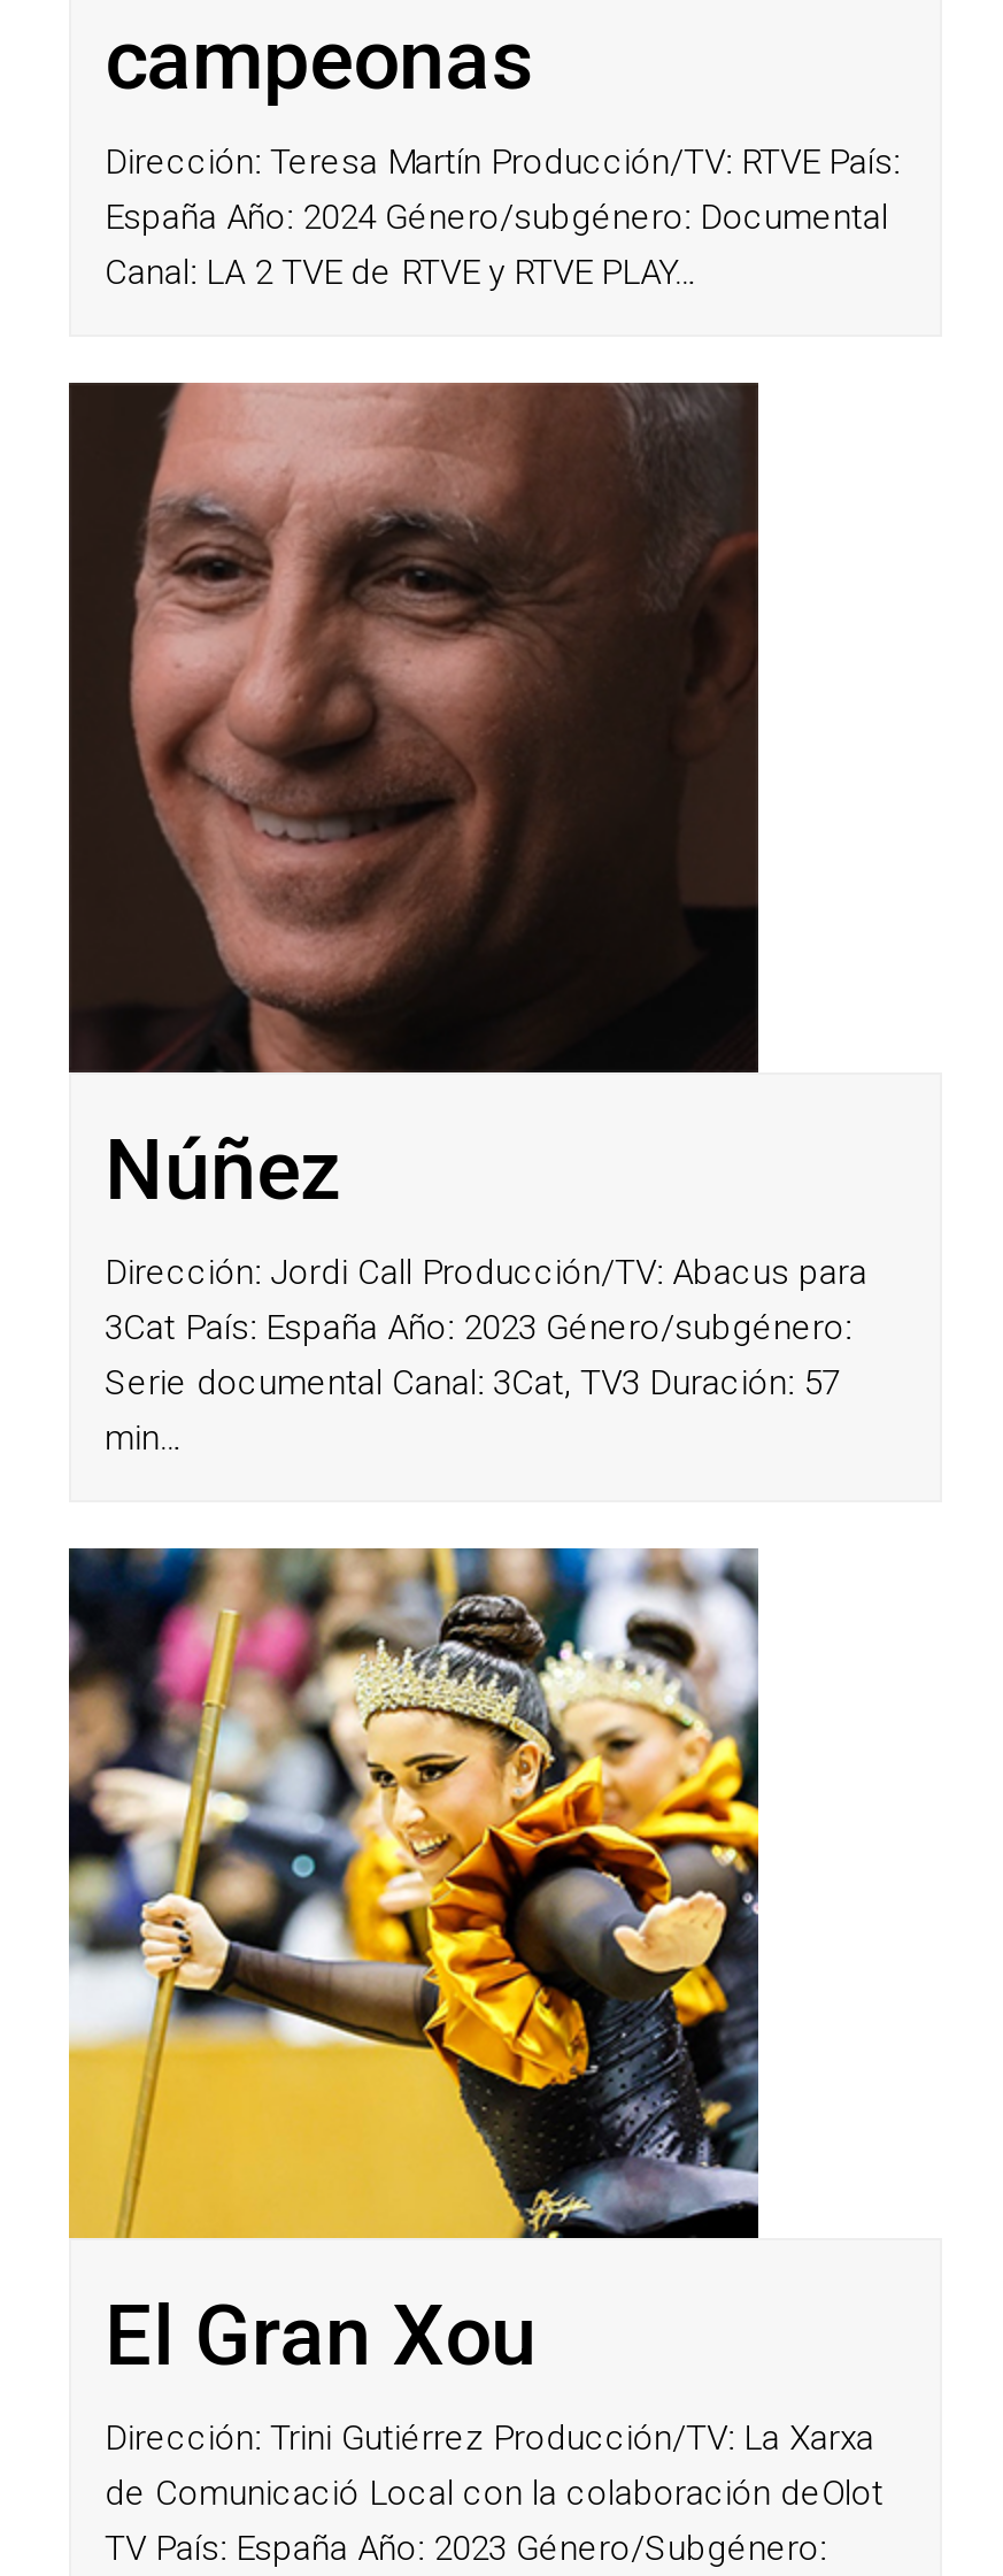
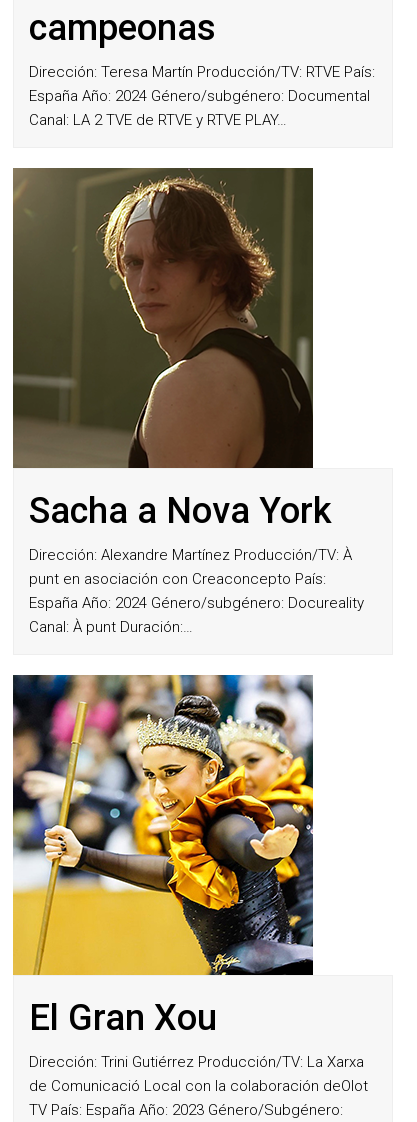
[69,380,868,1458] [image] | Núñez | Dirección: Jordi Call Producción/TV: Abacus para | 3Cat País: España Año: 2023 Género/subgénero: | Serie documental Canal: 3Cat, TV3 Duración: 57 | min… -> [13,167,364,635] [image] | Sacha a Nova York | Dirección: Alexandre Martínez Producción/TV: À | punt en asociación con Creaconcepto País: | España Año: 2024 Género/subgénero: Docureality | Canal: À punt Duración:…

